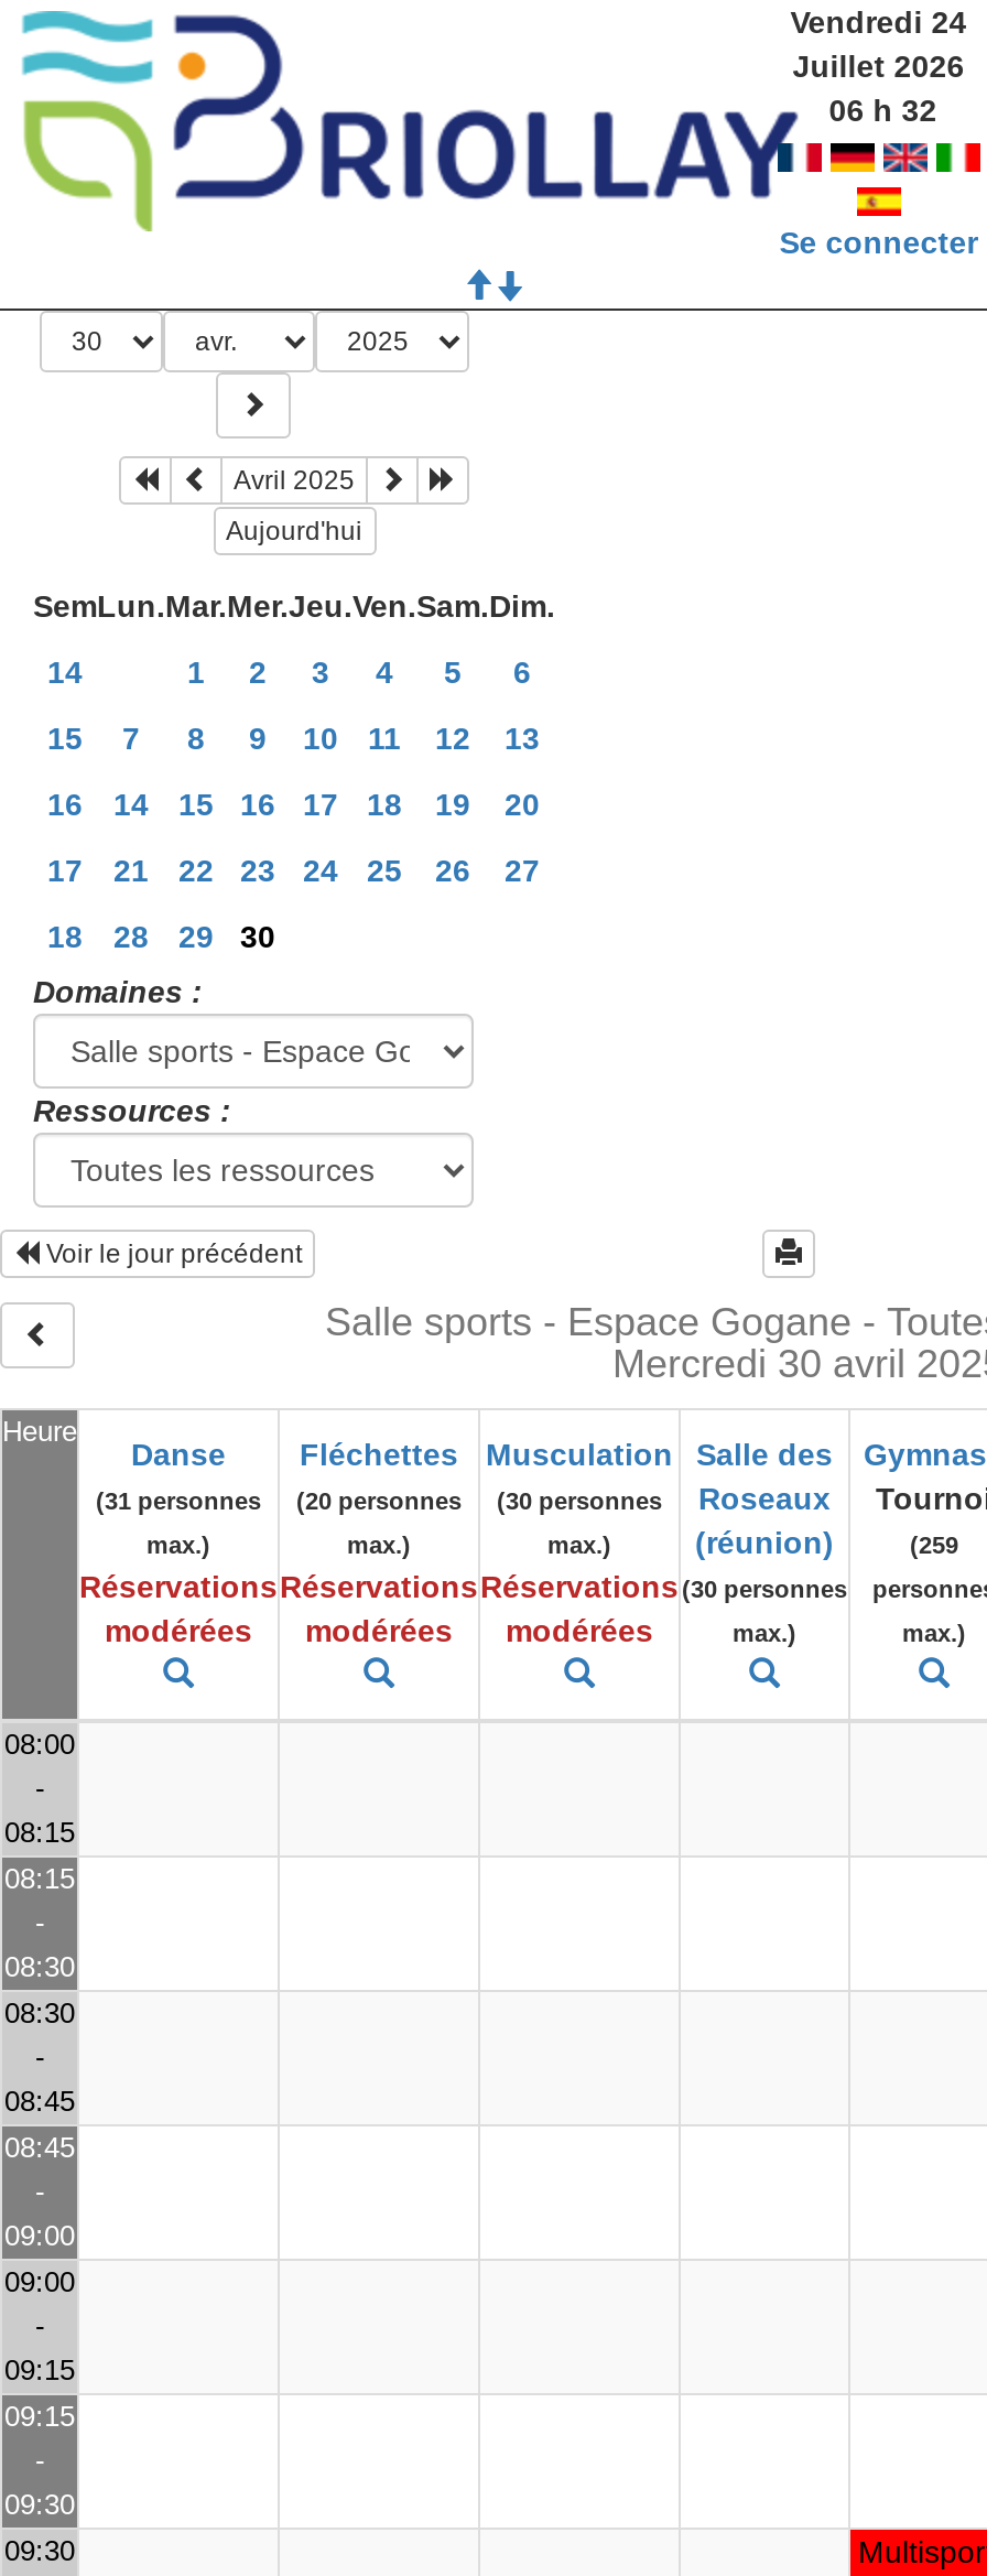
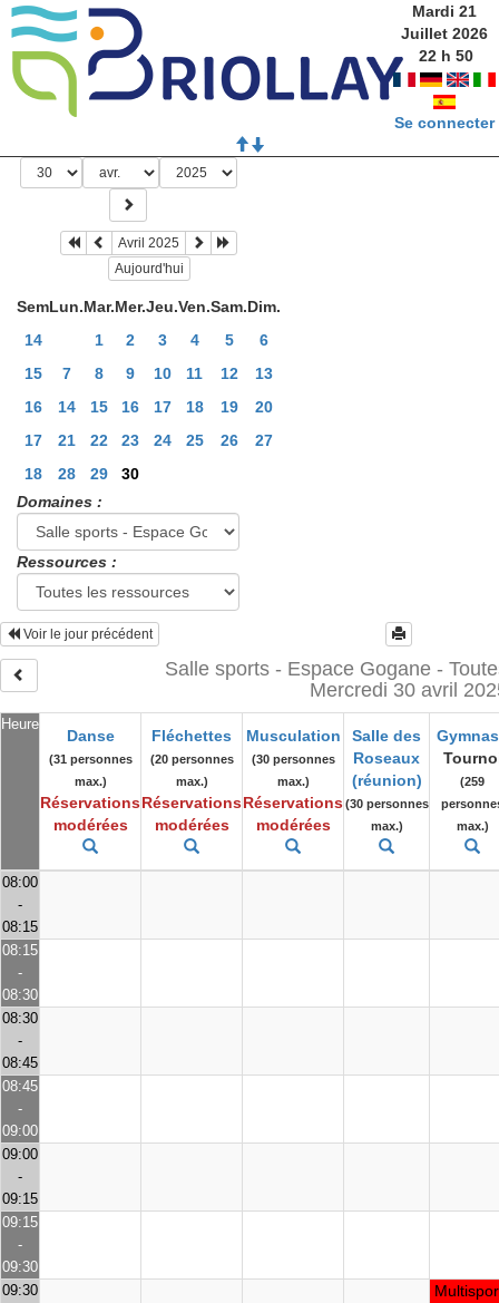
[790,4,967,40] Vendredi 24 -> [412,2,476,20] Mardi 21
[829,93,937,128] 06 h 32 -> [419,47,474,65] 22 h 50

